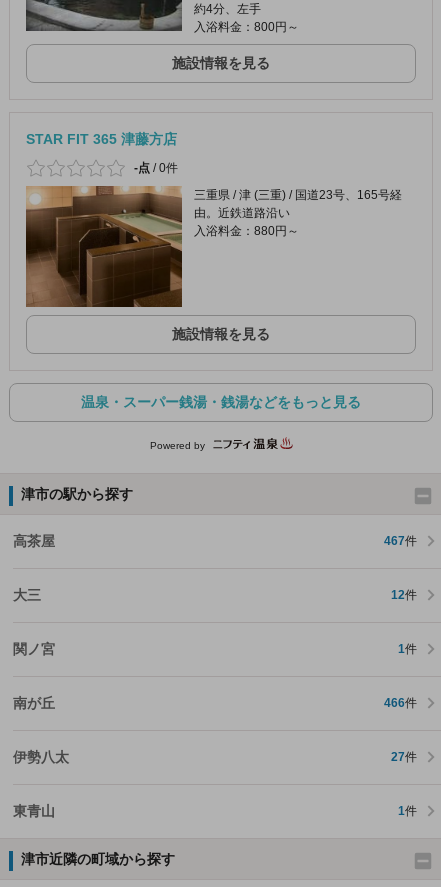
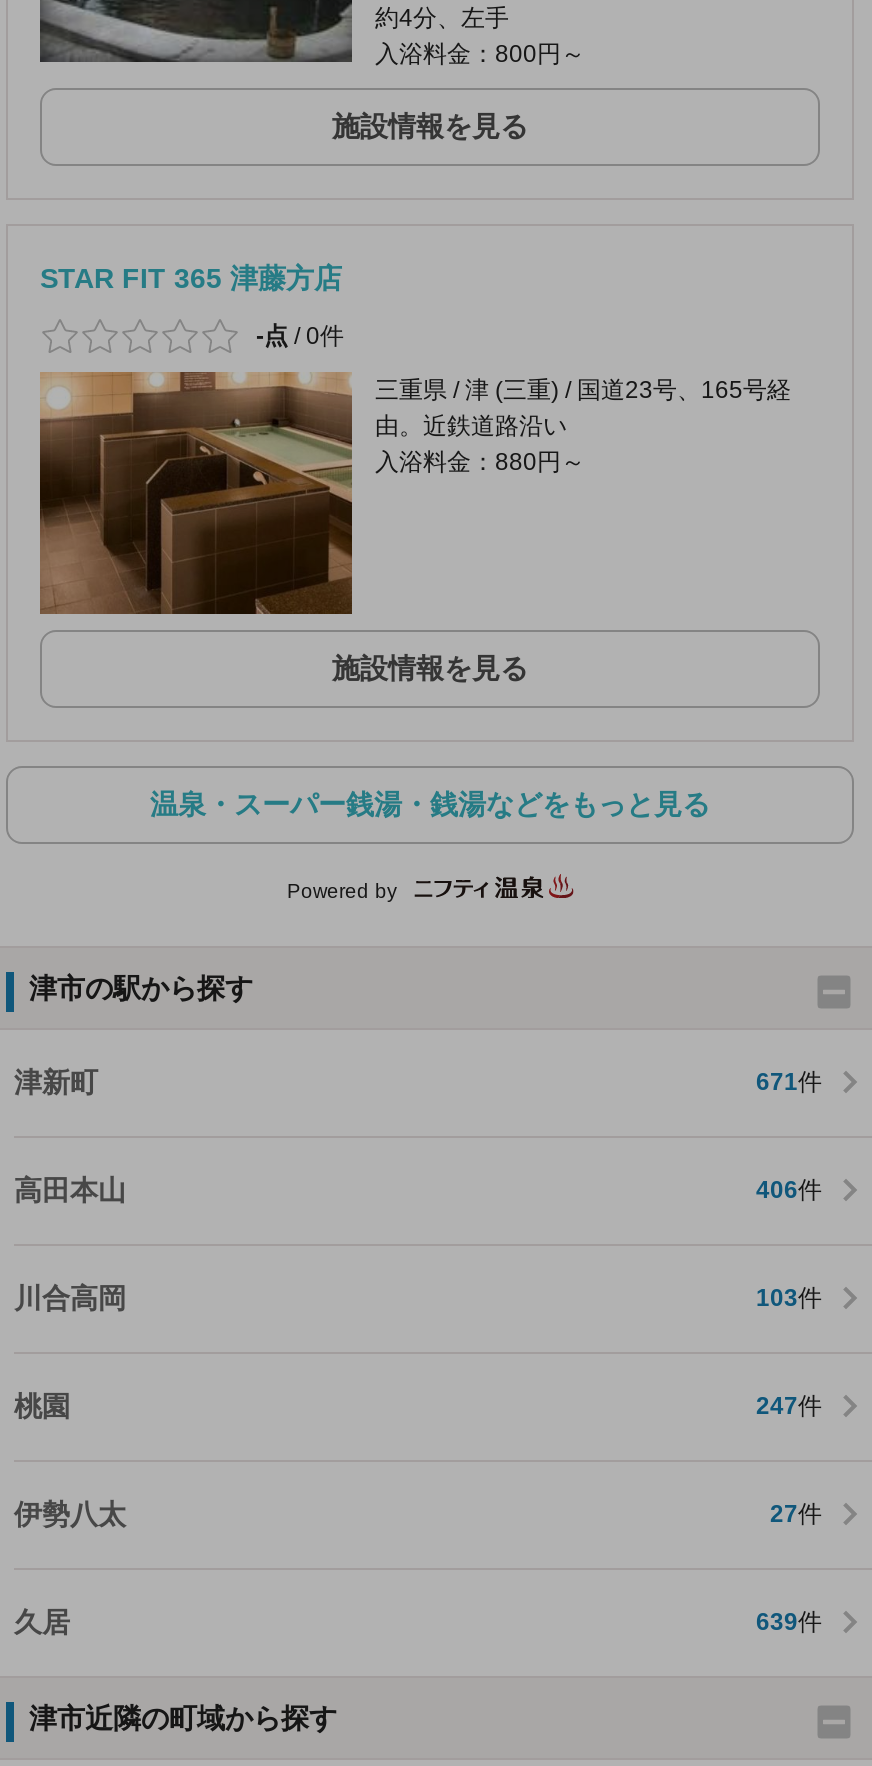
[13,532,417,548] 高茶屋 | 467件 -> [14,1065,822,1097] 津新町 | 671件
[13,586,417,602] 大三 | 12件 -> [14,1173,822,1205] 高田本山 | 406件
[13,640,417,656] 関ノ宮 | 1件 -> [14,1281,822,1313] 川合高岡 | 103件
[13,694,417,710] 南が丘 | 466件 -> [14,1389,822,1421] 桃園 | 247件
[13,802,417,818] 東青山 | 1件 -> [14,1605,822,1637] 久居 | 639件

